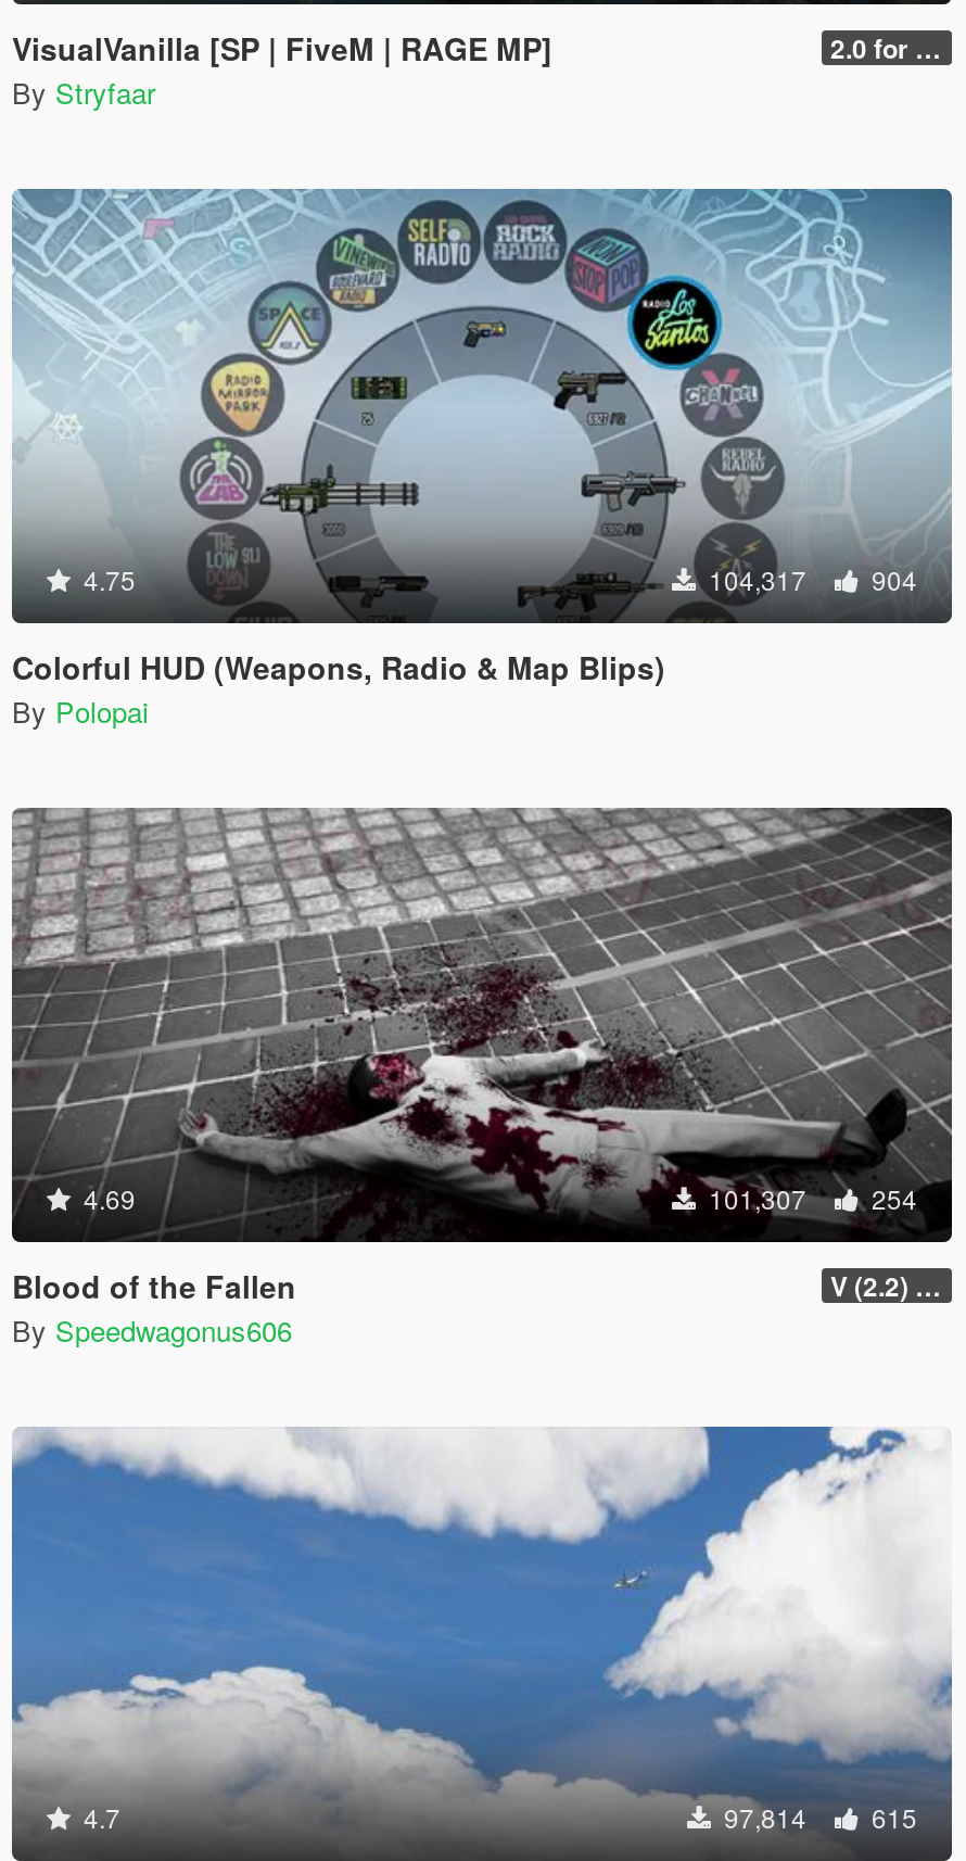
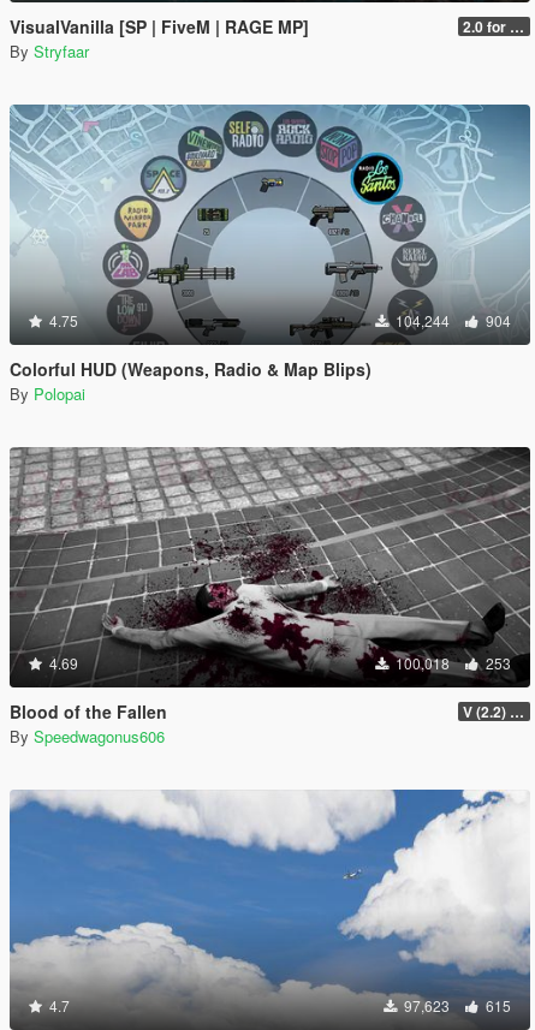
[702,560,917,597] 104,317 904 -> [392,310,511,331] 104,244 904
[702,1179,813,1216] 101,307 -> [392,653,453,673] 100,018
[865,1179,917,1216] 254 -> [482,653,511,673] 253
[717,1798,917,1835] 97,814 615 -> [400,995,511,1016] 97,623 615

